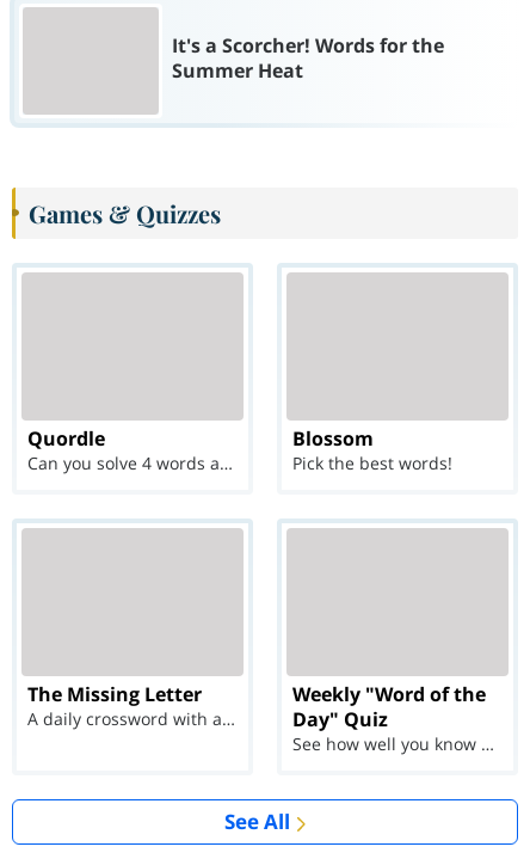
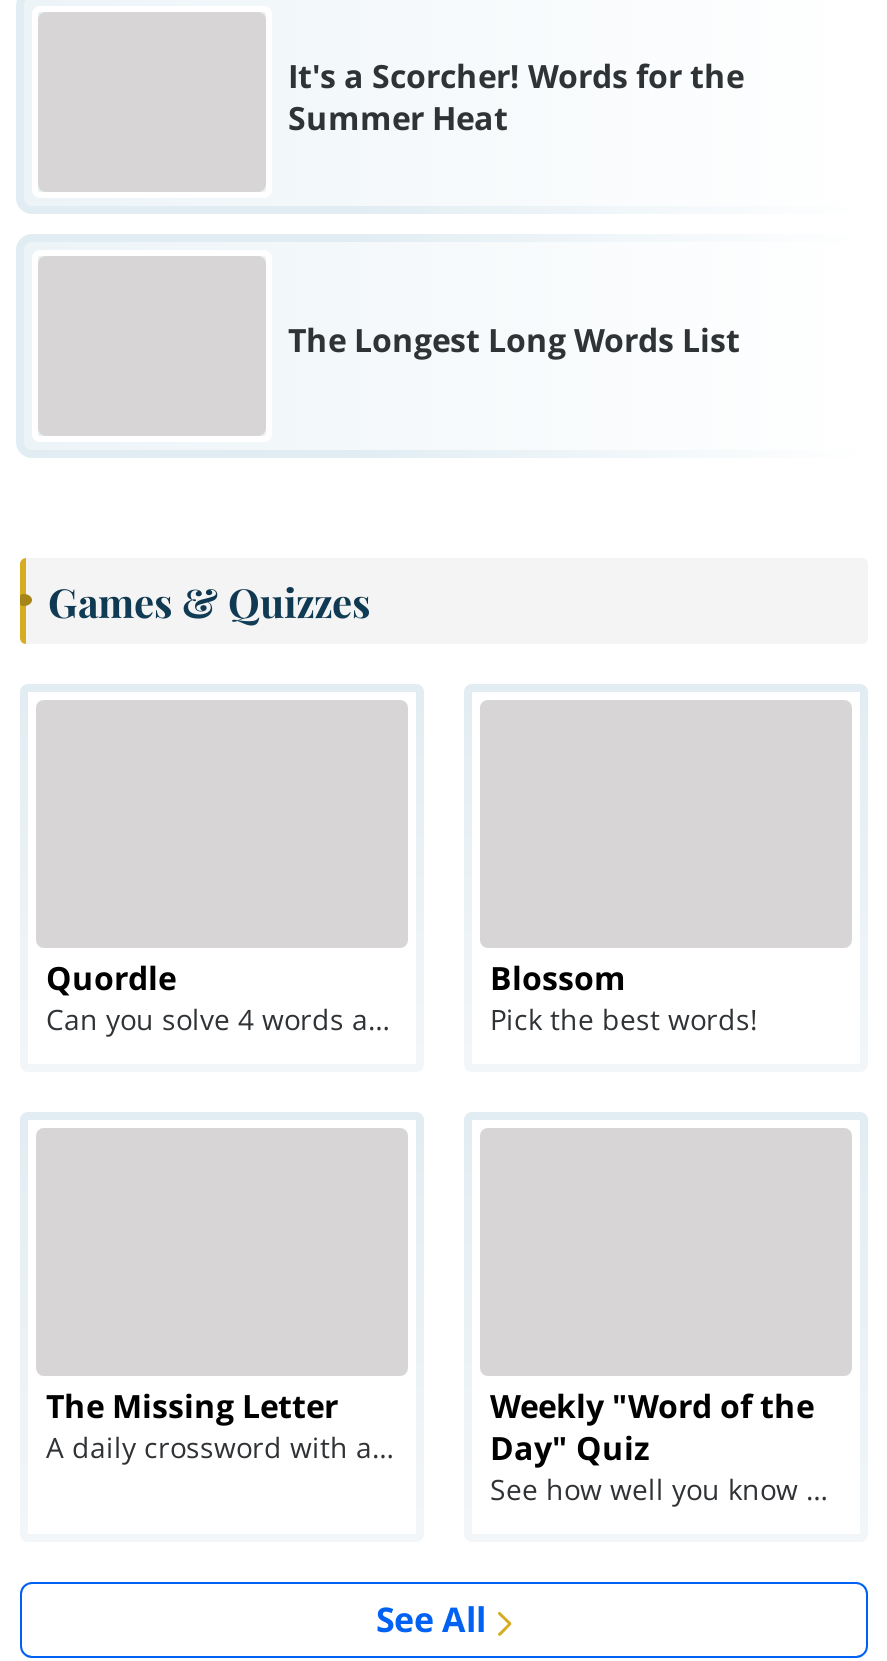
none -> [288,318,740,362] The Longest Long Words List

